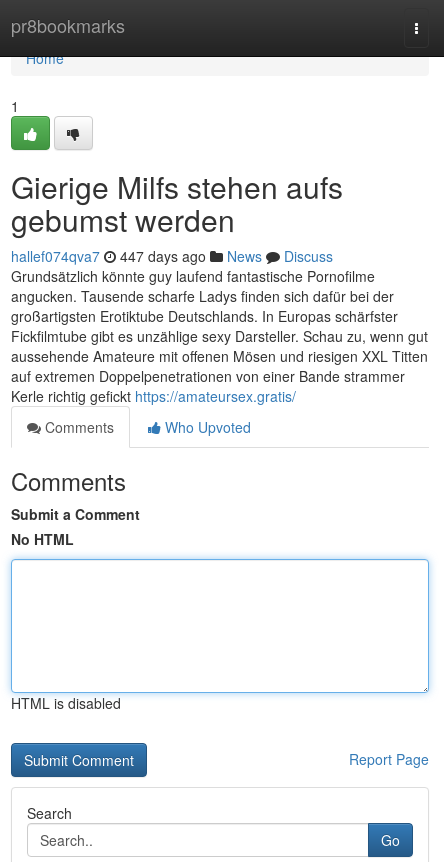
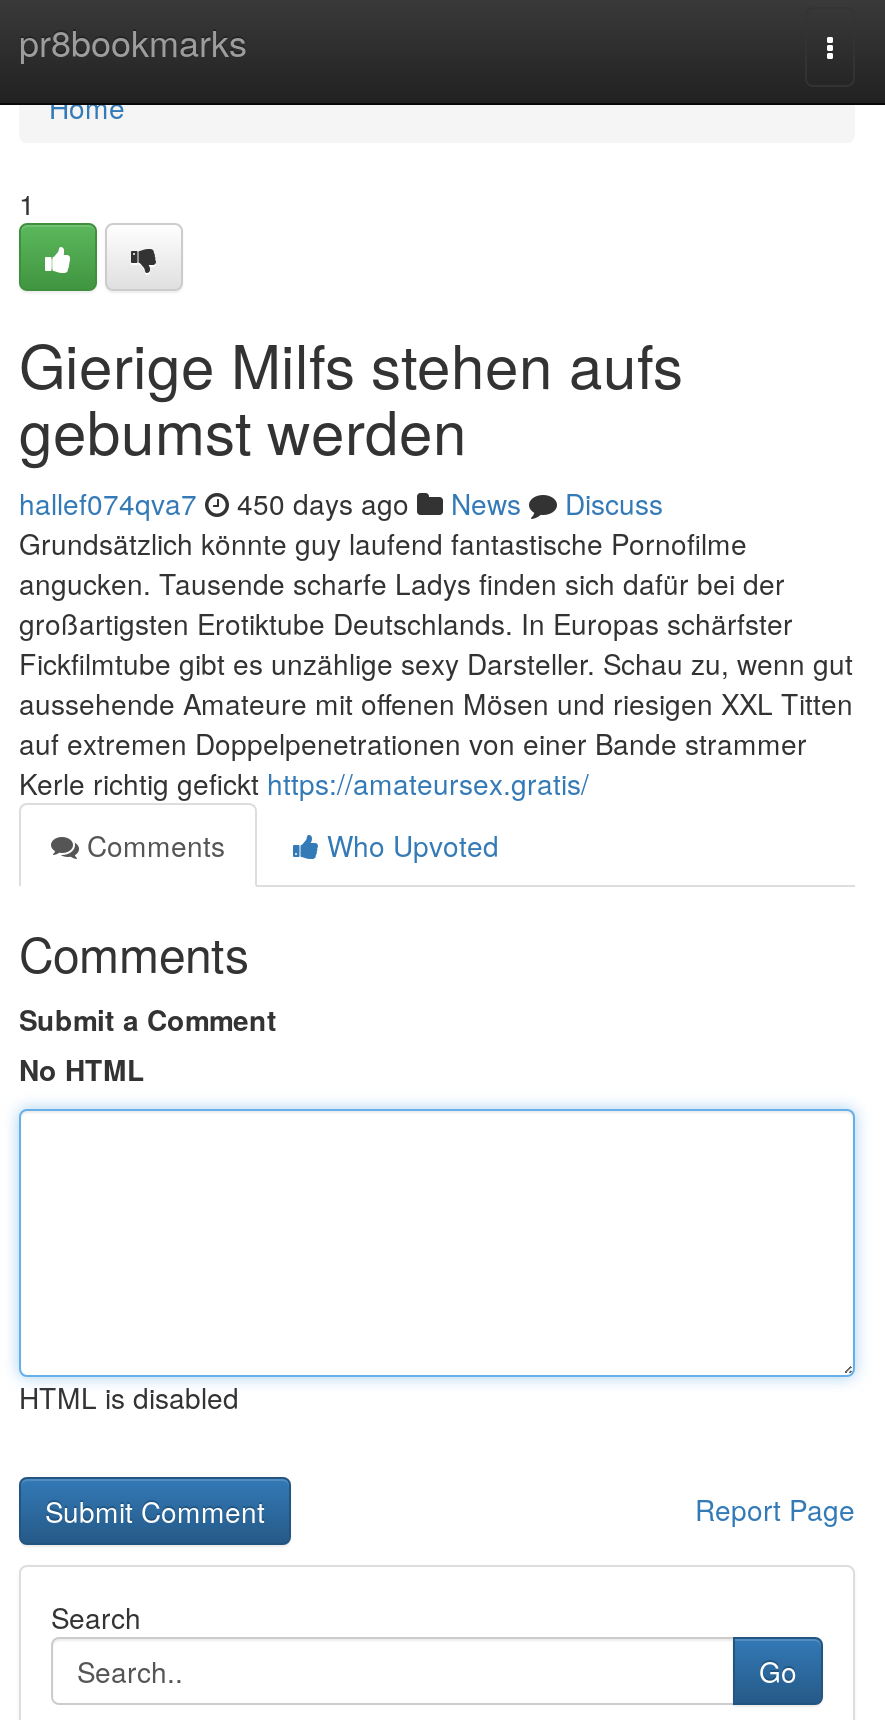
[11,246,333,266] hallef074qva7 447 days ago News Discuss -> [19,483,663,523] hallef074qva7 450 days ago News Discuss

